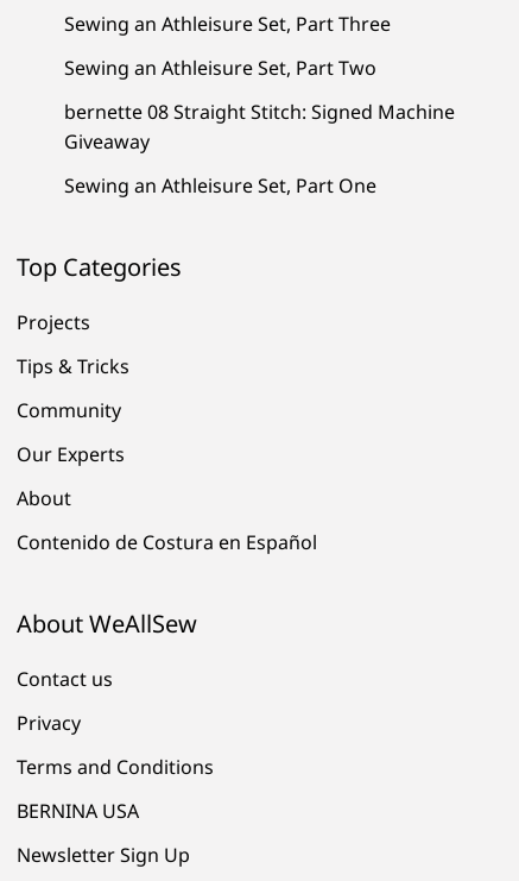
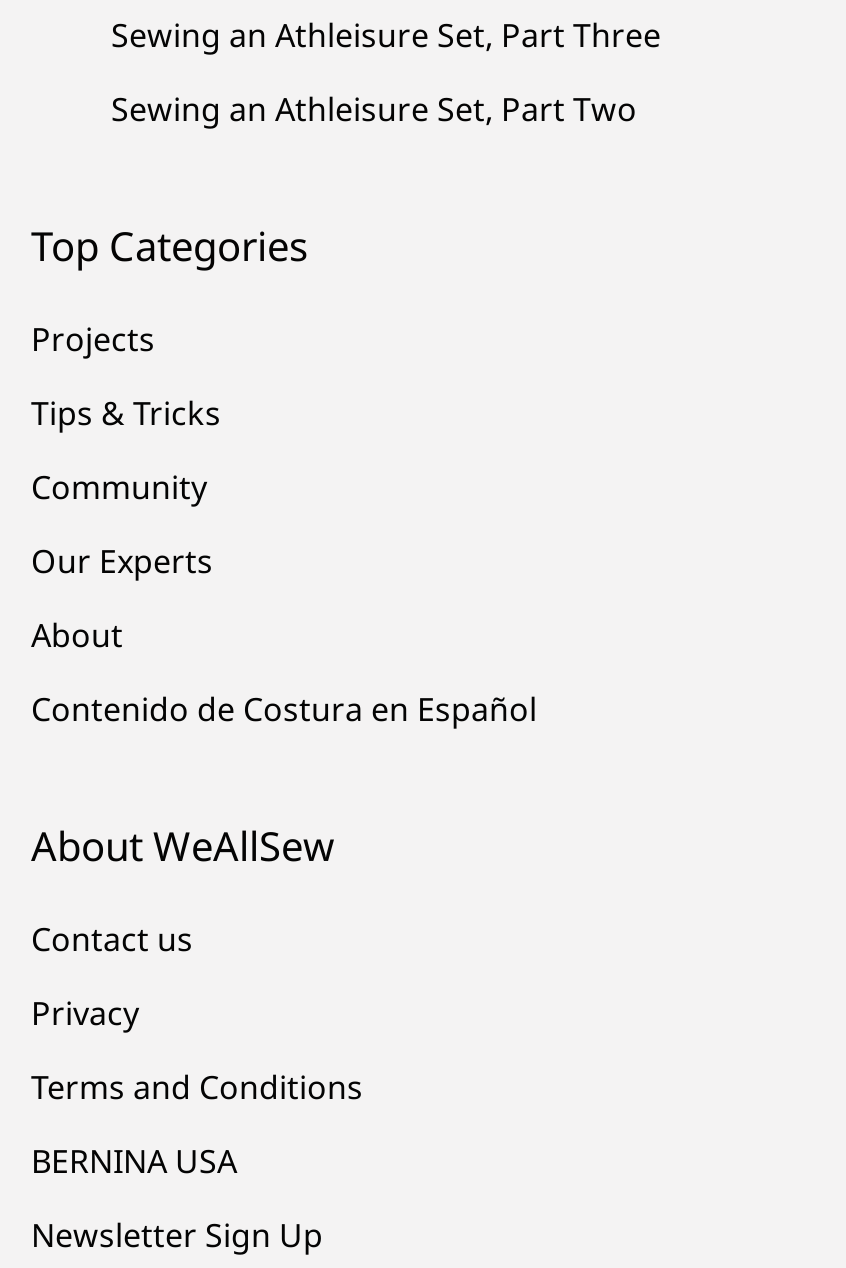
[64,98,455,198] bernette 08 Straight Stitch: Signed Machine | Giveaway | Sewing an Athleisure Set, Part One -> none

